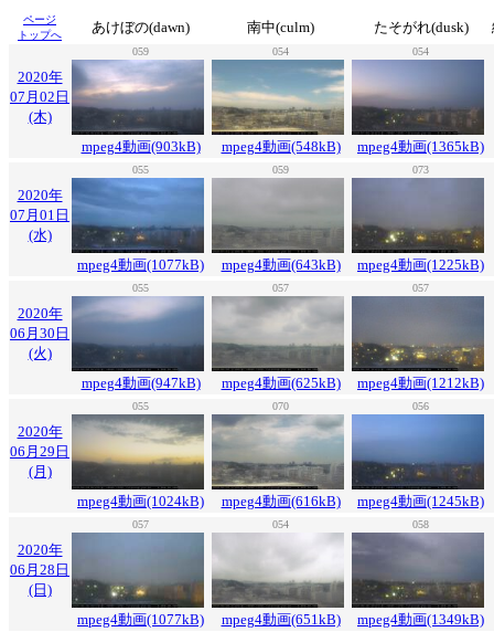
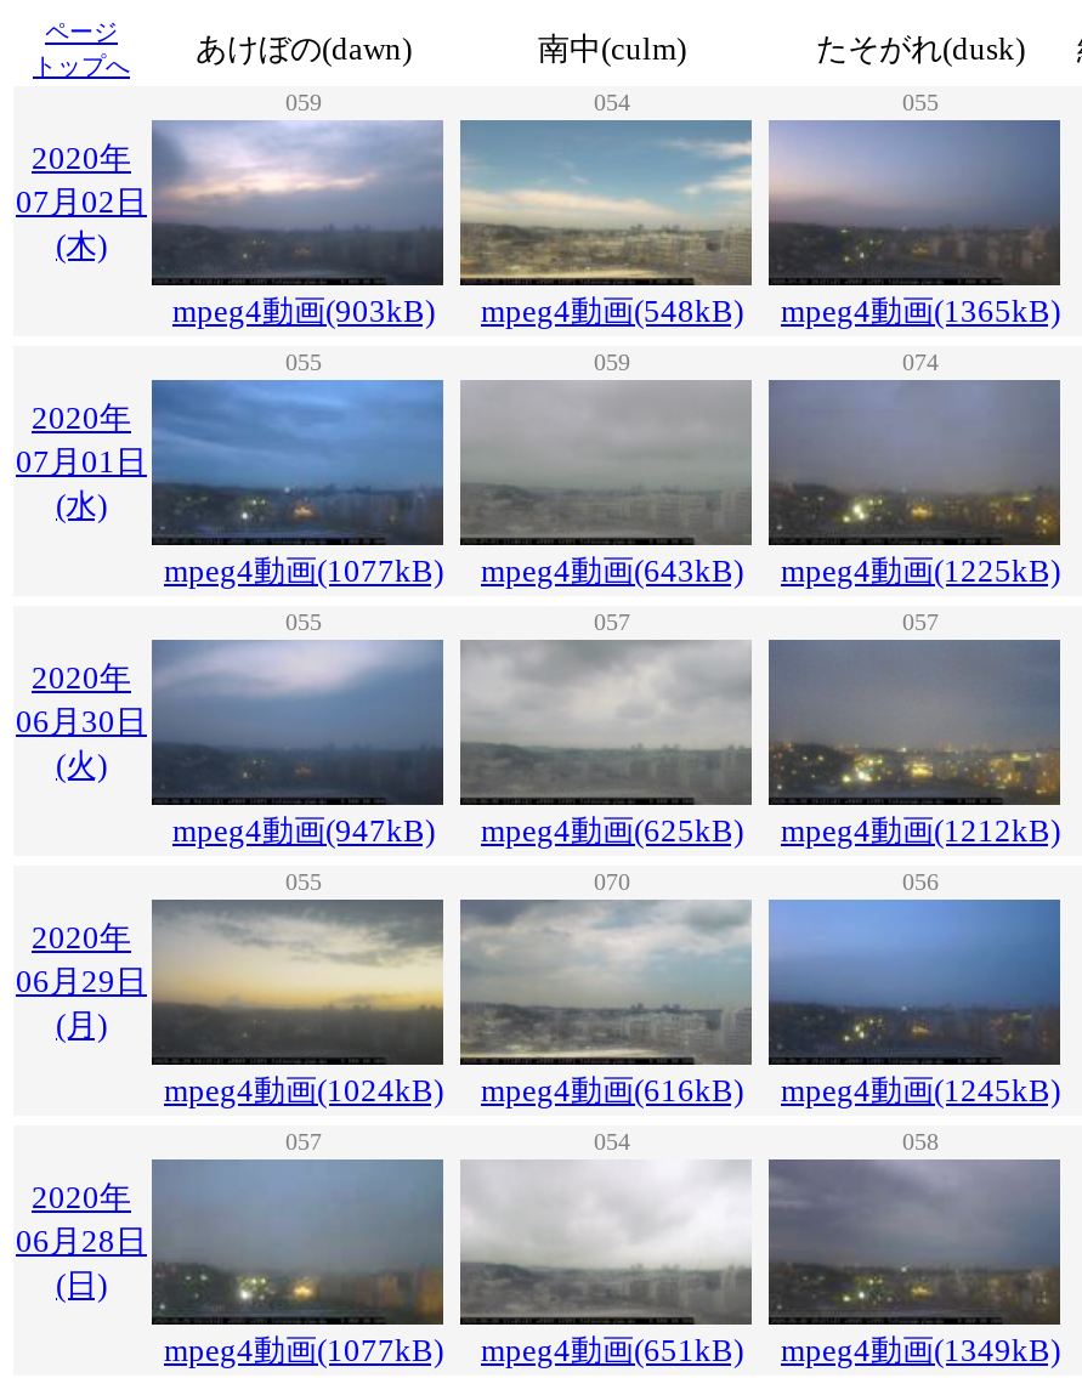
[412,45,429,57] 054 -> [902,89,939,115] 055
[412,164,429,176] 073 -> [902,348,939,375] 074

